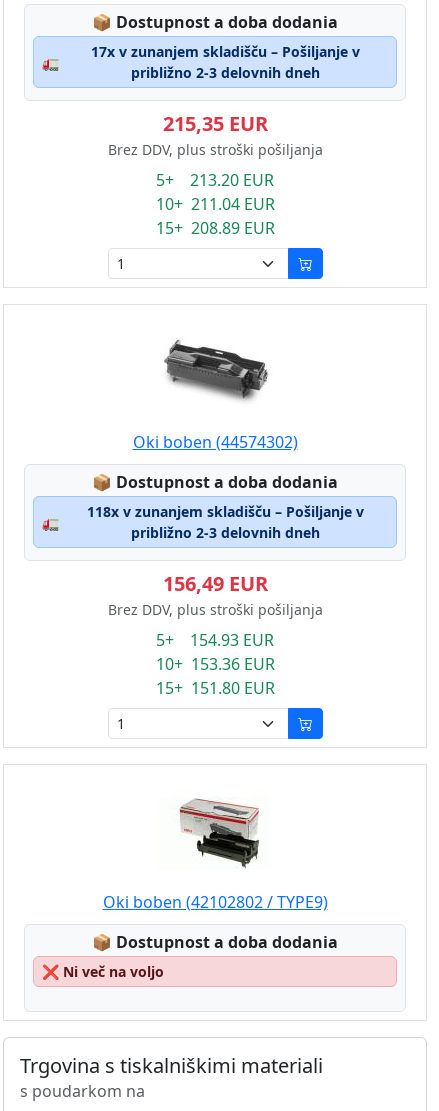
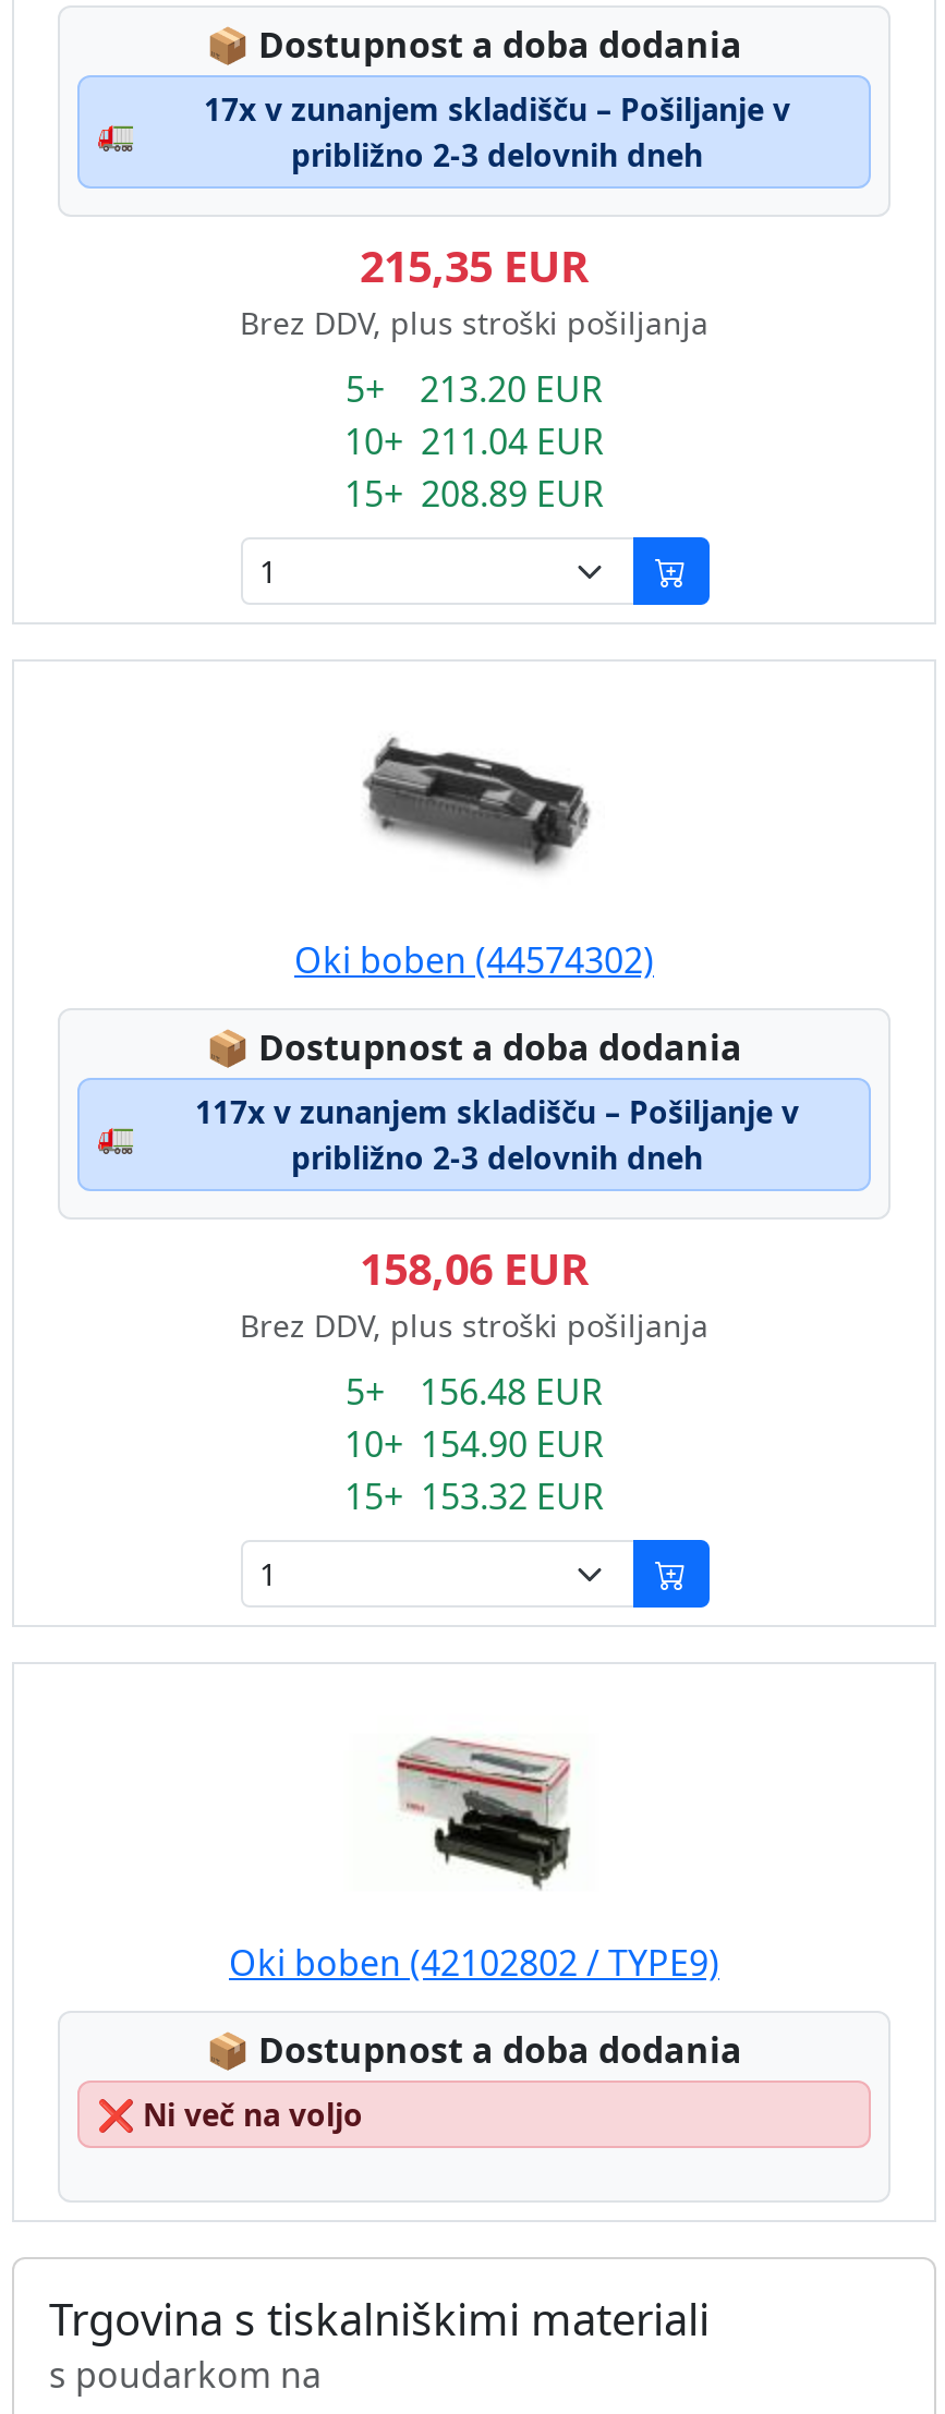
[87,502,364,521] 118x v zunanjem skladišču – Pošiljanje v -> [195,1091,799,1132] 117x v zunanjem skladišču – Pošiljanje v
[162,570,267,597] 156,49 EUR -> [360,1239,589,1298] 158,06 EUR
[156,629,274,651] 5+ 154.93 EUR -> [346,1368,603,1416] 5+ 156.48 EUR
[155,653,274,675] 10+ 153.36 EUR -> [344,1420,604,1468] 10+ 154.90 EUR
[155,677,274,699] 15+ 151.80 EUR -> [344,1472,604,1520] 15+ 153.32 EUR

